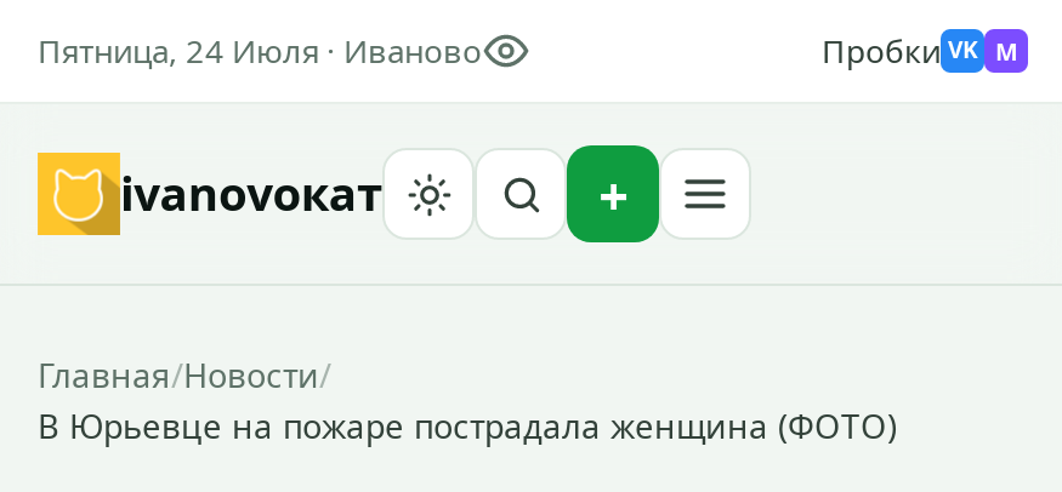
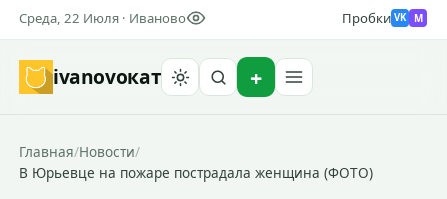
[38,29,482,73] Пятница, 24 Июля · Иваново -> [19,9,186,27] Среда, 22 Июля · Иваново

